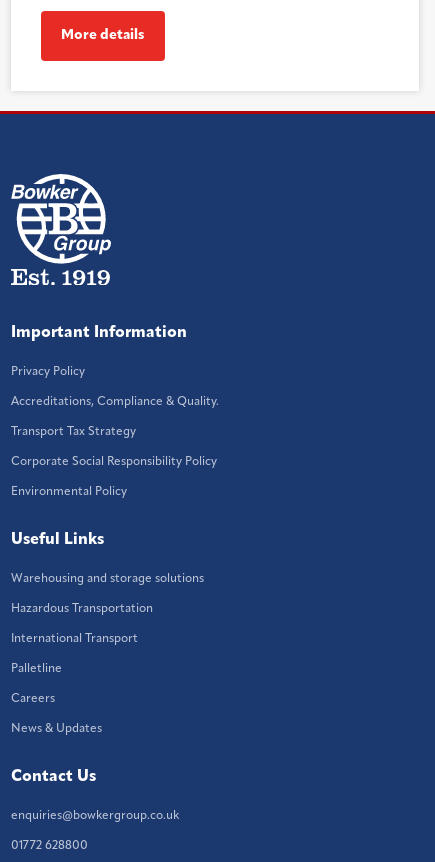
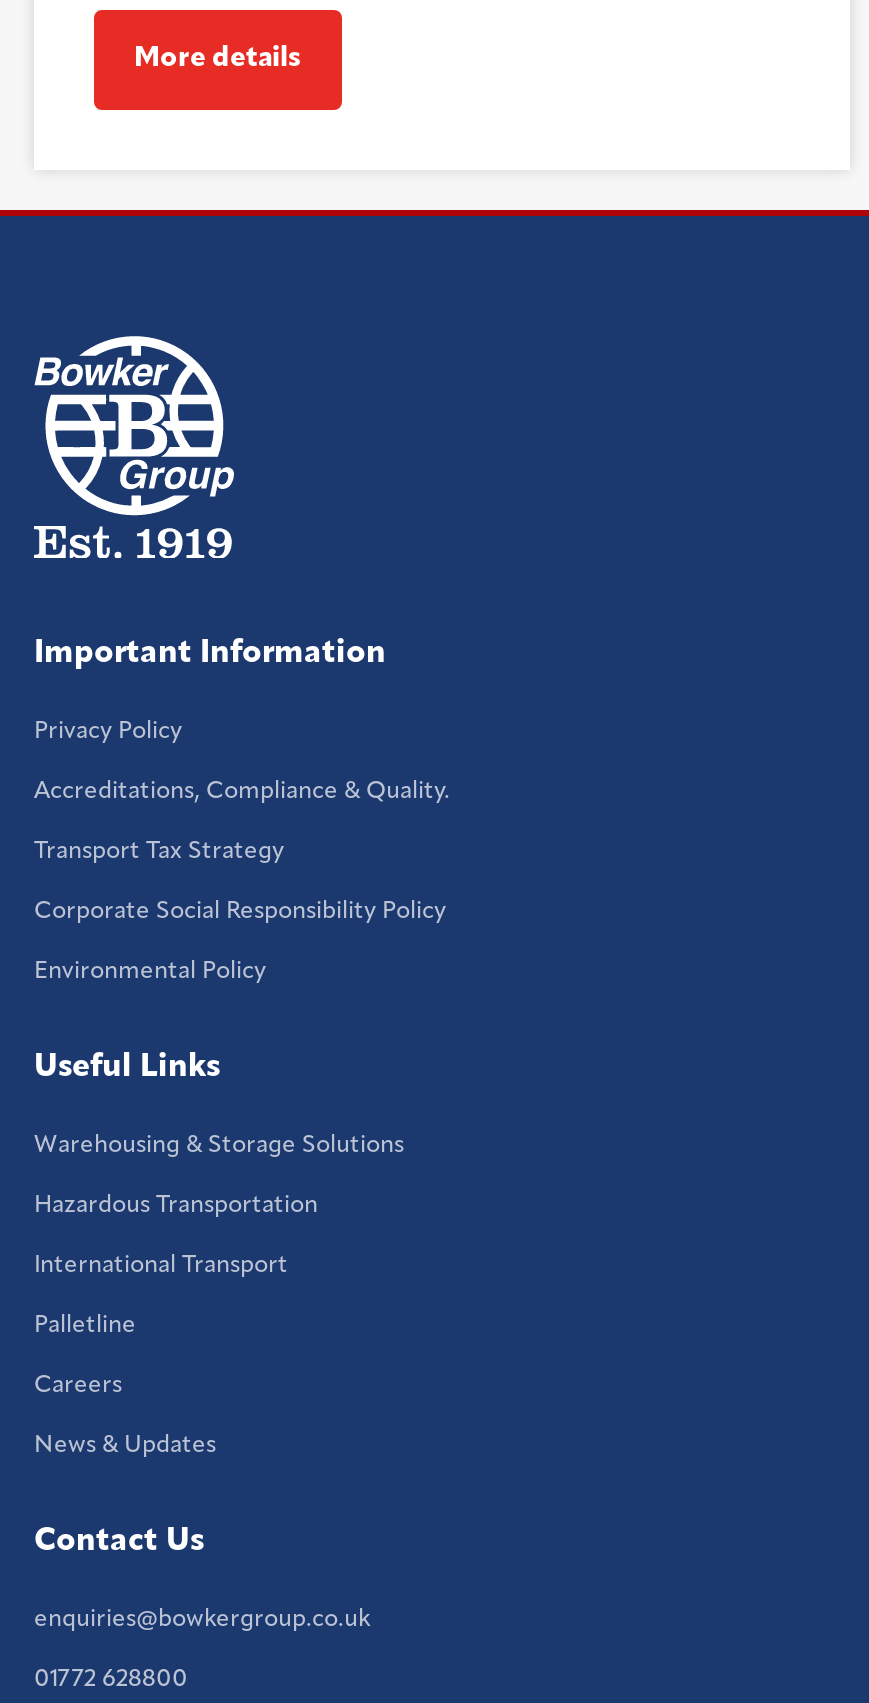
[11,573,204,585] Warehousing and storage solutions -> [34,1133,404,1157] Warehousing & Storage Solutions

